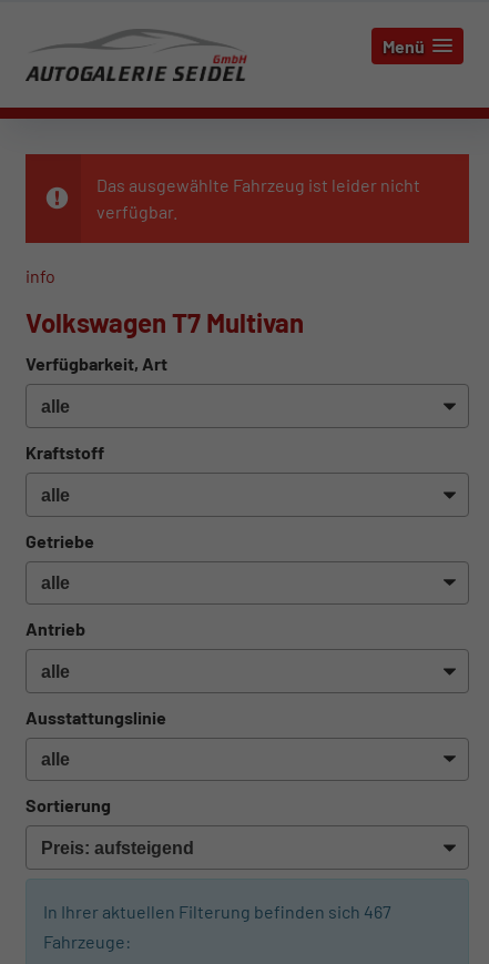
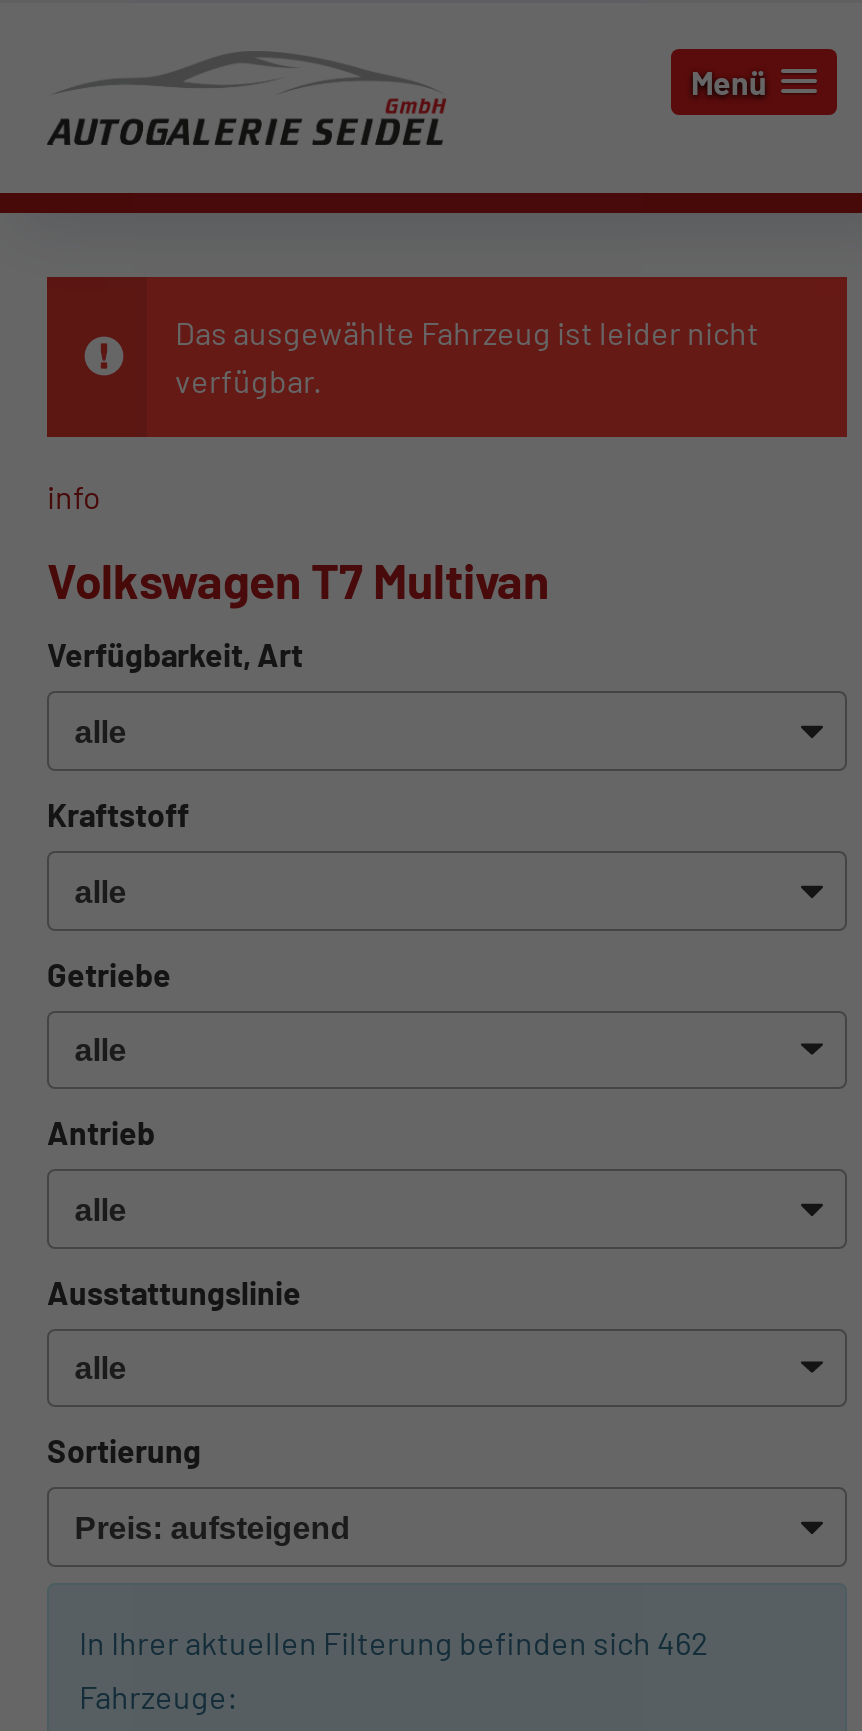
[43,901,391,922] In Ihrer aktuellen Filterung befinden sich 467 -> [79,1623,709,1661] In Ihrer aktuellen Filterung befinden sich 462

